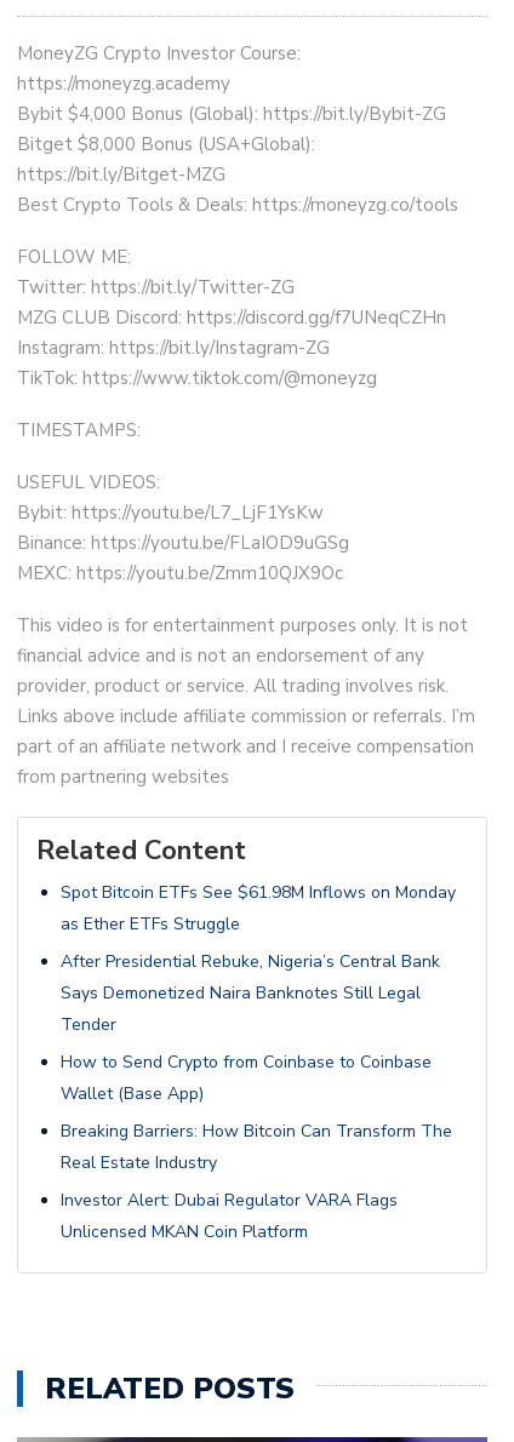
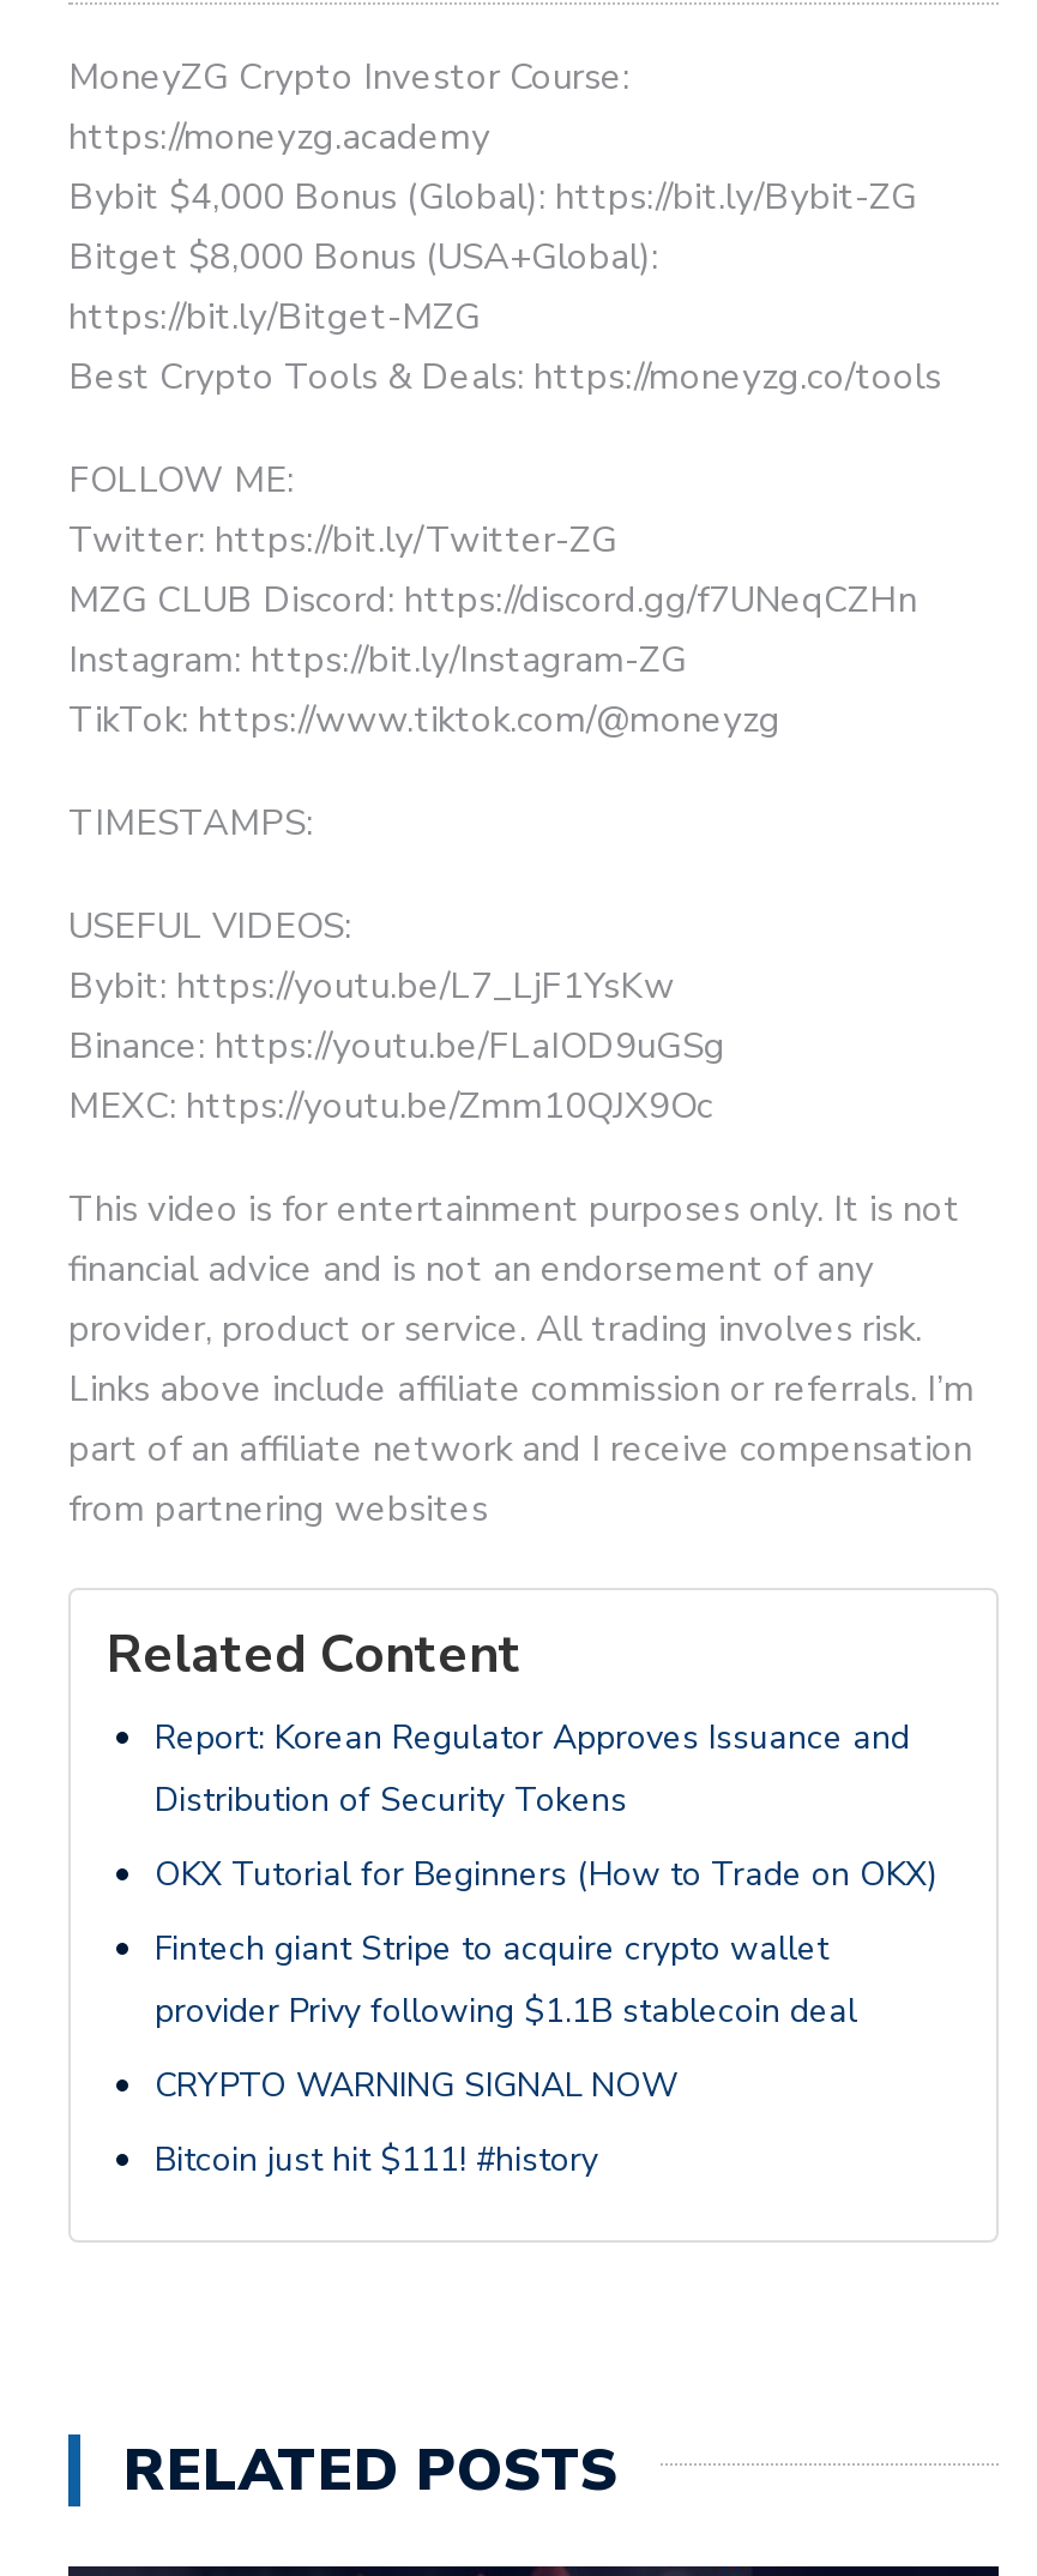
[61,881,456,935] Spot Bitcoin ETFs See $61.98M Inflows on Monday | as Ether ETFs Struggle -> [155,1715,910,1823] Report: Korean Regulator Approves Issuance and | Distribution of Security Tokens
[61,950,440,1036] After Presidential Rebuke, Nigeria’s Central Bank | Says Demonetized Naira Banknotes Still Legal | Tender -> [155,1852,936,1897] OKX Tutorial for Beginners (How to Trade on OKX)
[61,1051,432,1105] How to Send Crypto from Coinbase to Coinbase | Wallet (Base App) -> [155,1926,857,2034] Fintech giant Stripe to acquire crypto wallet | provider Privy following $1.1B stablecoin deal
[61,1120,452,1174] Breaking Barriers: How Bitcoin Can Transform The | Real Estate Industry -> [155,2063,677,2108] CRYPTO WARNING SIGNAL NOW
[61,1189,398,1243] Investor Alert: Dubai Regulator VARA Flags | Unlicensed MKAN Coin Platform -> [155,2137,598,2183] Bitcoin just hit $111! #history

